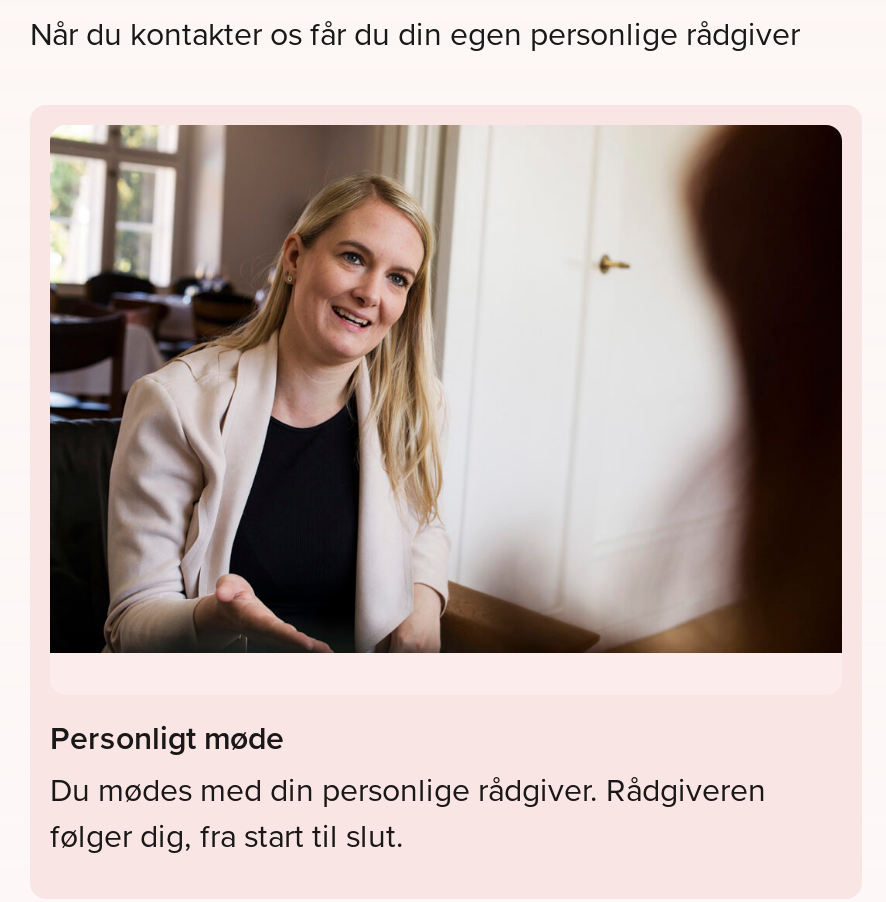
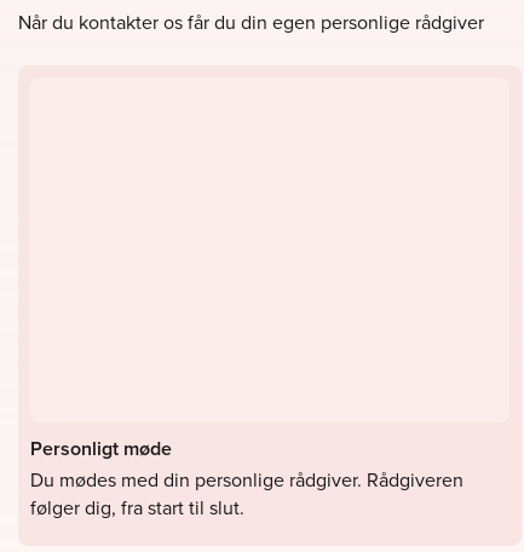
[48,122,844,656] [image] -> none

